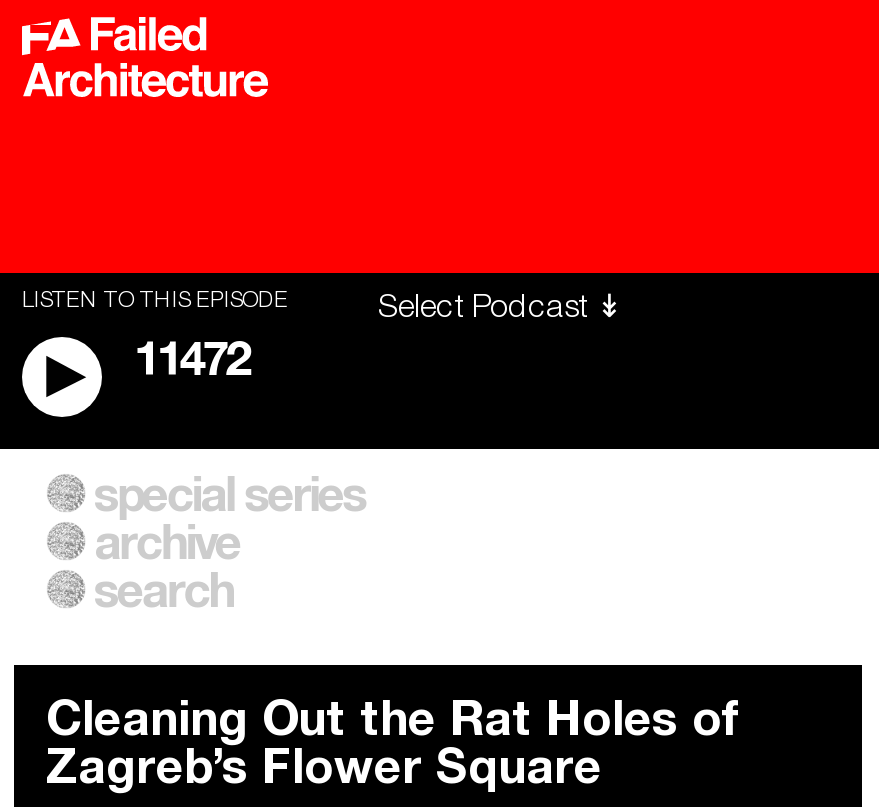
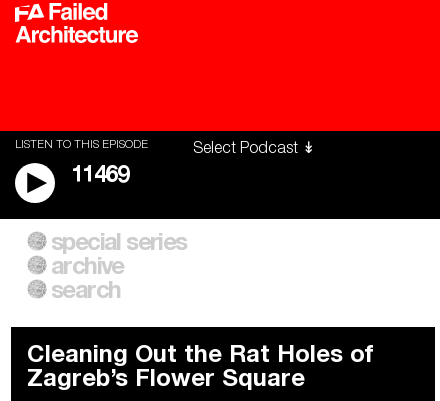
[134,337,248,385] 11472 -> [71,163,128,187] 11469

